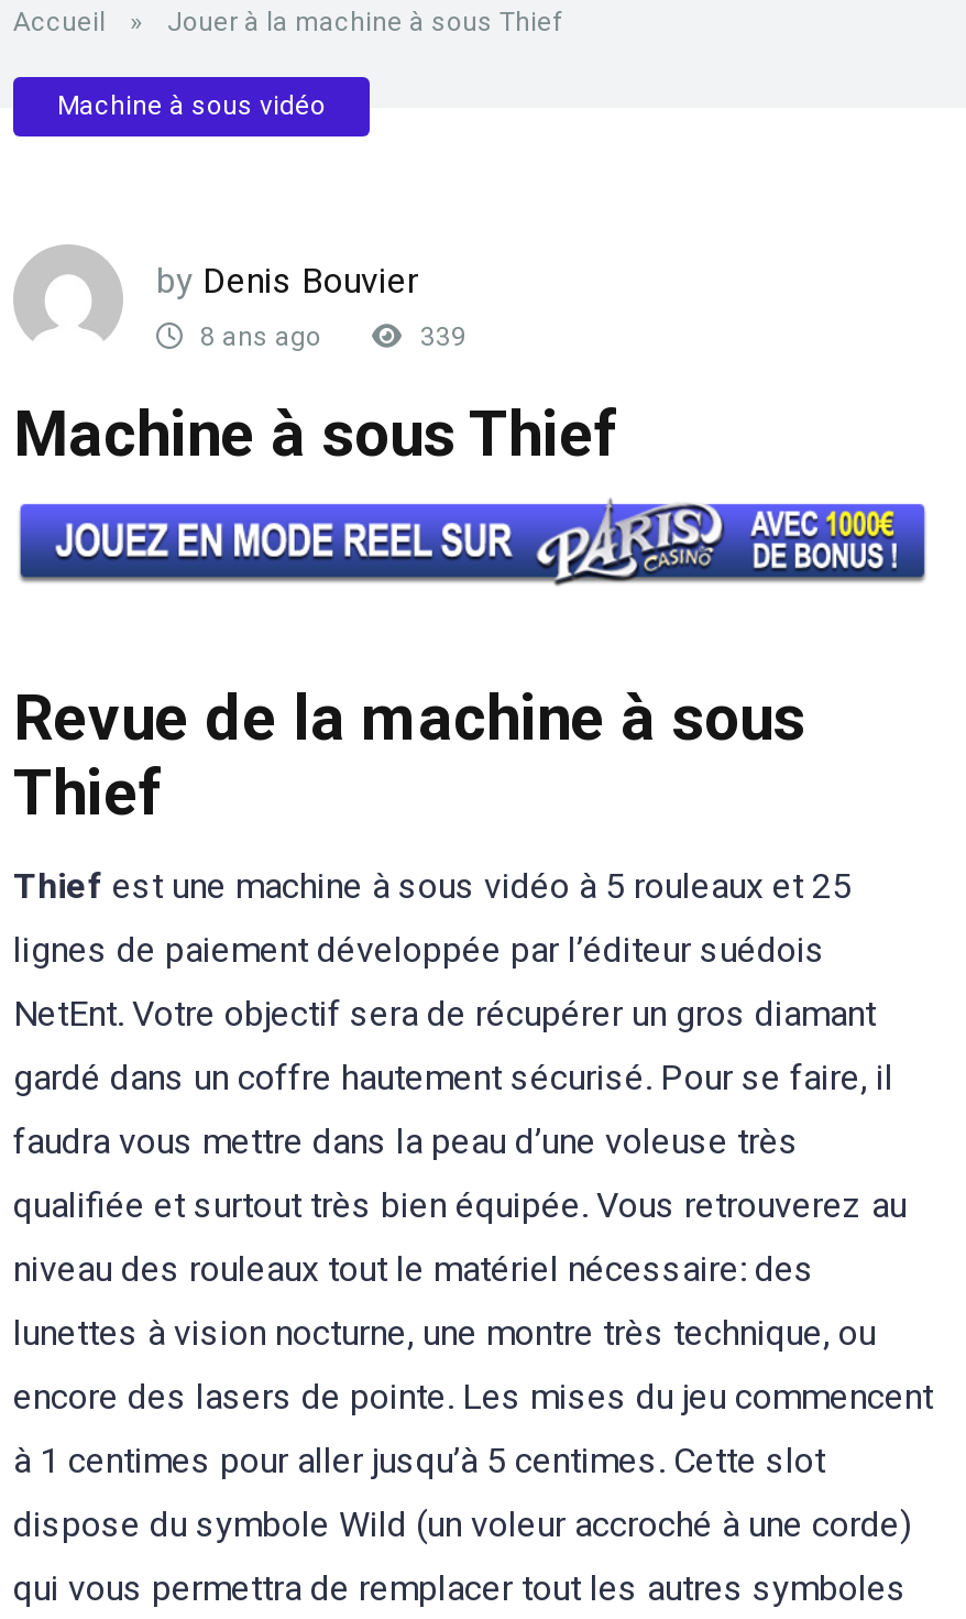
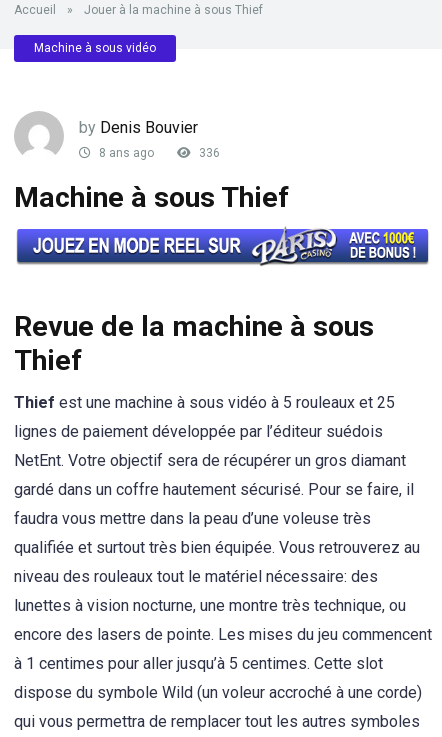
[414,322,466,353] 339 -> [196,146,220,160] 336

